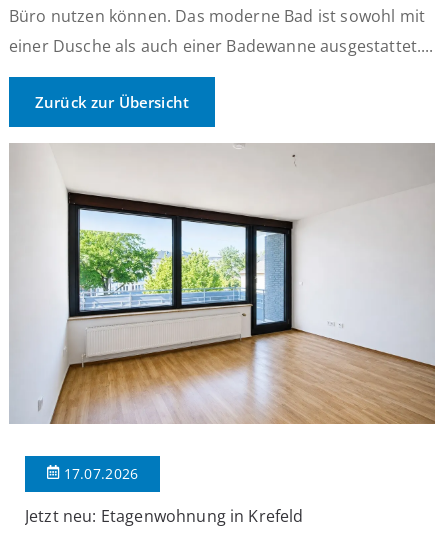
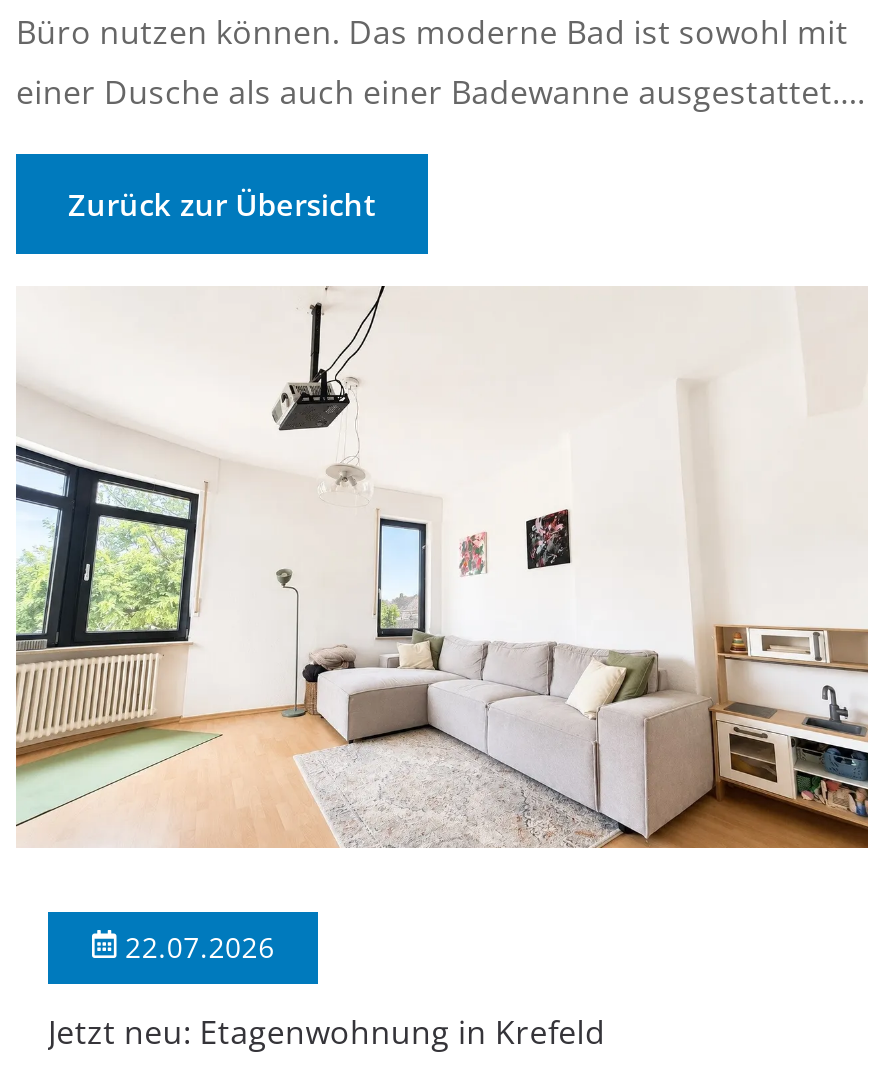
[9,143,436,483] [image] | 17.07.2026 -> [16,286,870,966] [image] | 22.07.2026

